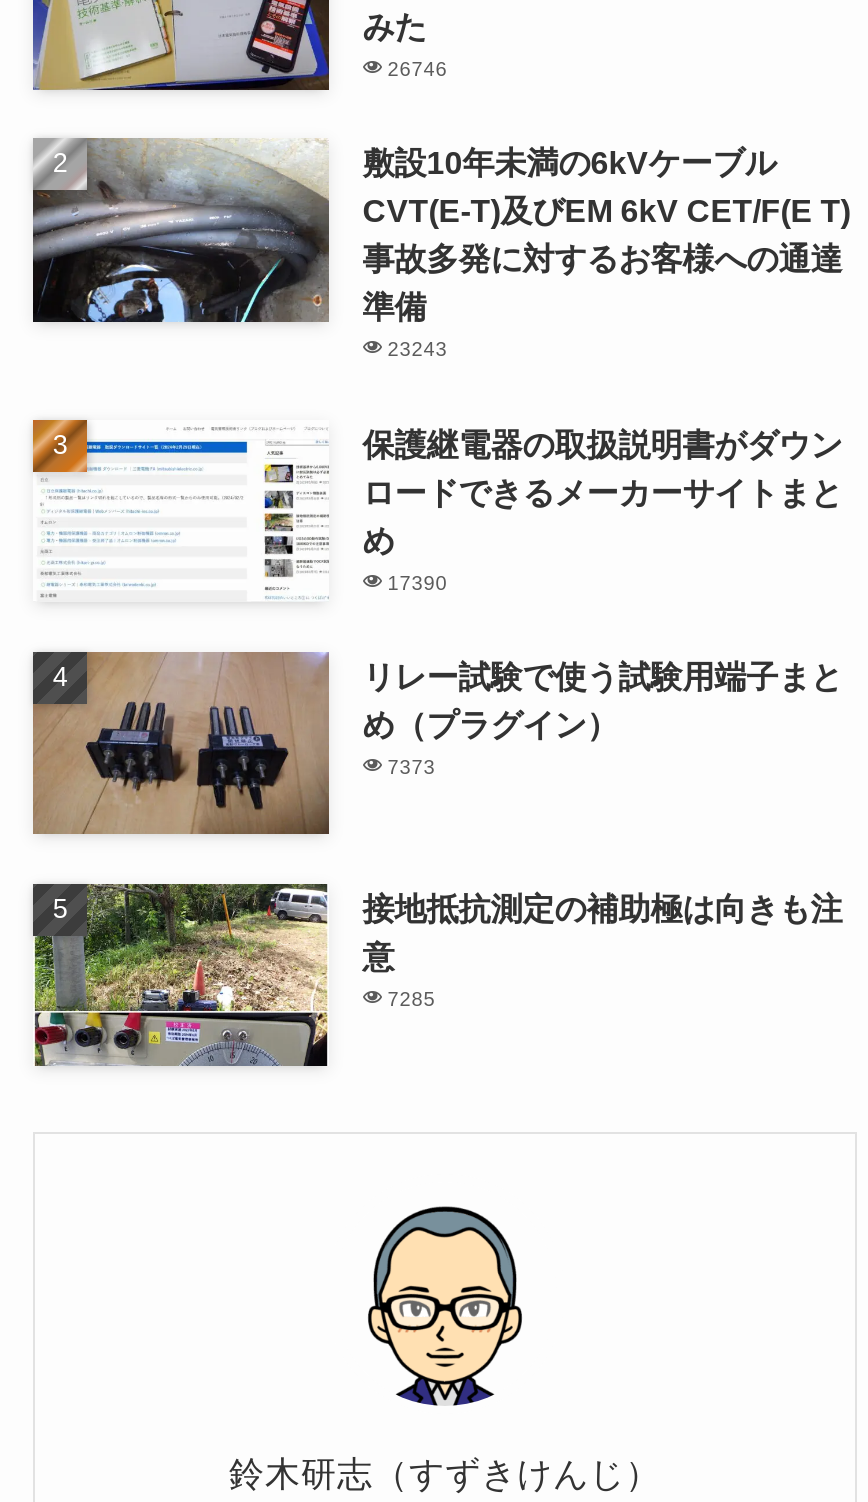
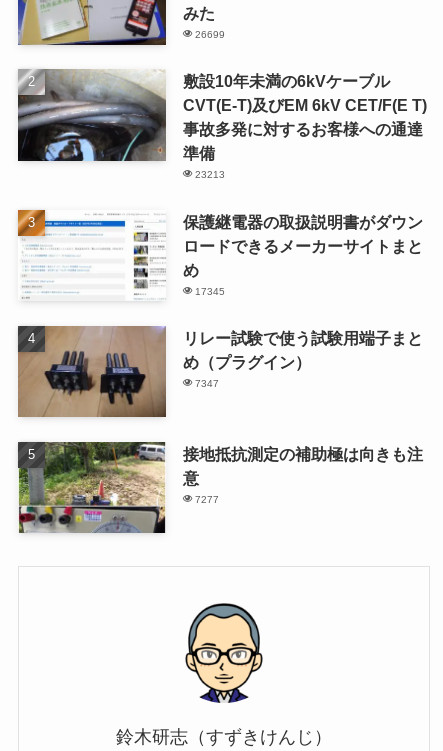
[388,58,448,80] 26746 -> [195,29,225,40] 26699
[388,339,448,361] 23243 -> [195,169,225,180] 23213
[388,571,448,593] 17390 -> [195,286,225,297] 17345
[388,756,436,778] 7373 -> [195,378,219,389] 7347
[388,987,436,1009] 7285 -> [195,494,219,505] 7277

